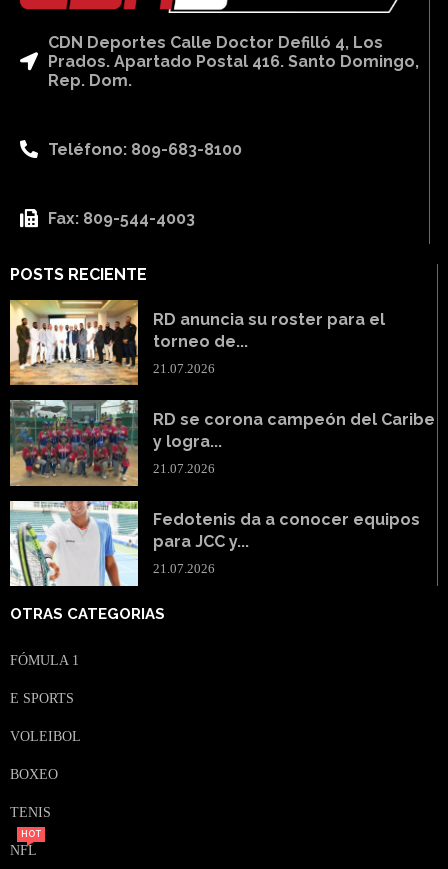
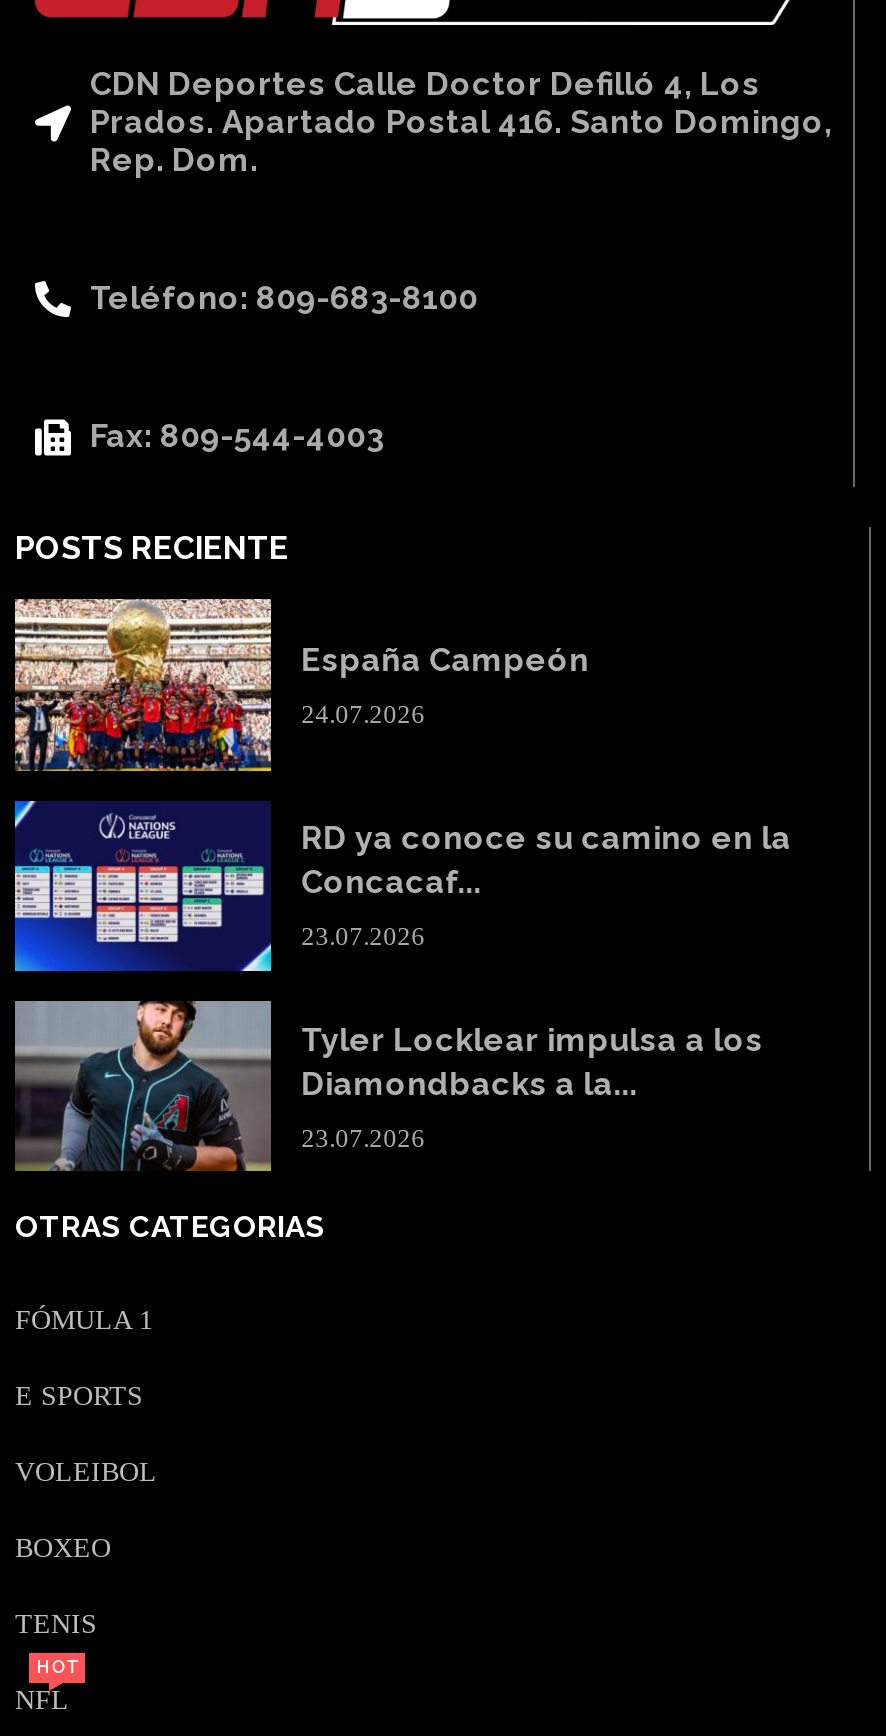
[10,299,385,385] [image] | RD anuncia su roster para el | torneo de... -> [13,598,589,772] [image] | España Campeón
[153,361,215,376] 21.07.2026 -> [301,699,425,729] 24.07.2026
[9,399,435,487] [image] | RD se corona campeón del Caribe | y logra... -> [13,798,791,974] [image] | RD ya conoce su camino en la | Concacaf...
[153,461,215,476] 21.07.2026 -> [301,922,425,952] 23.07.2026
[9,500,420,587] [image] | Fedotenis da a conocer equipos | para JCC y... -> [13,1000,763,1172] [image] | Tyler Locklear impulsa a los | Diamondbacks a la...
[153,561,215,576] 21.07.2026 -> [301,1123,425,1153] 23.07.2026

